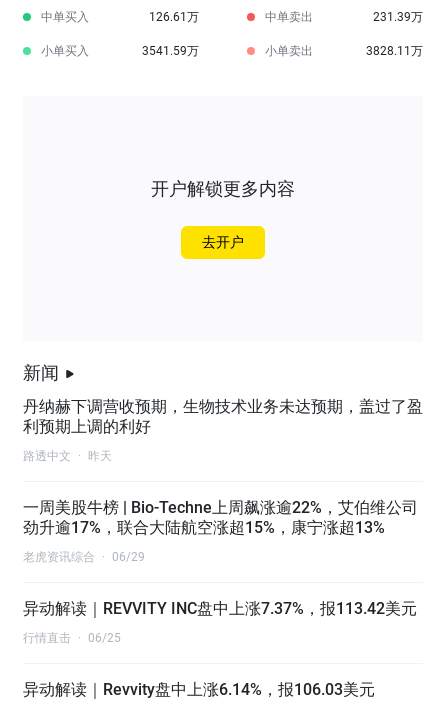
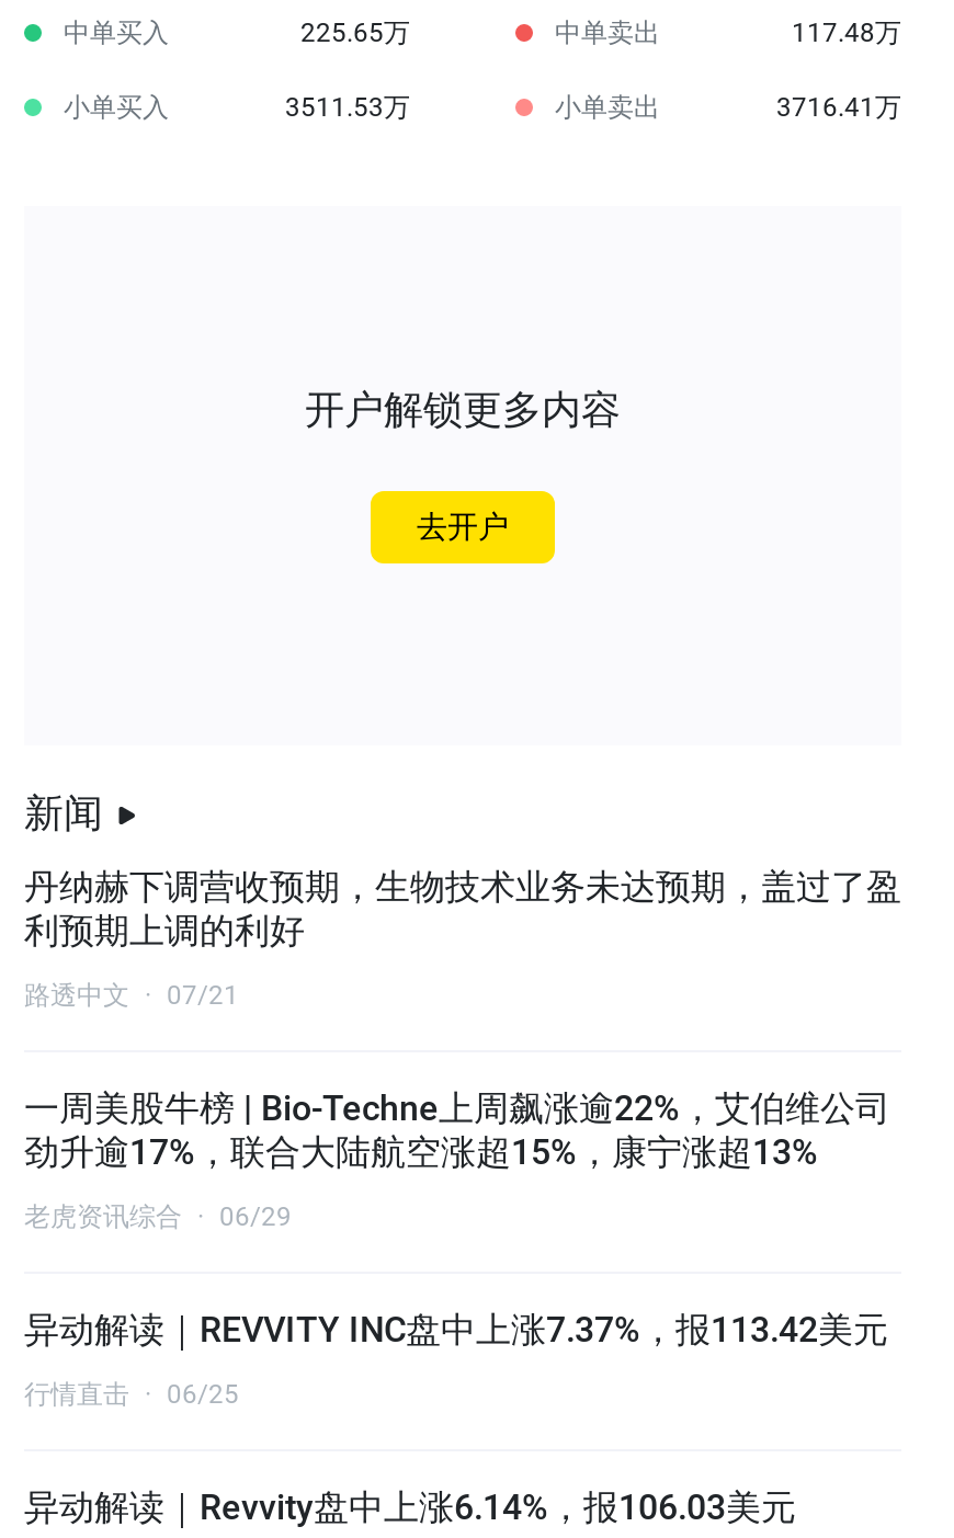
[149,10,199,24] 126.61万 -> [300,17,410,48] 225.65万
[373,10,423,24] 231.39万 -> [792,17,901,48] 117.48万
[142,44,199,58] 3541.59万 -> [285,91,410,122] 3511.53万
[366,44,423,58] 3828.11万 -> [776,91,901,122] 3716.41万
[23,449,112,463] 路透中文 · 昨天 -> [24,979,239,1010] 路透中文 · 07/21

